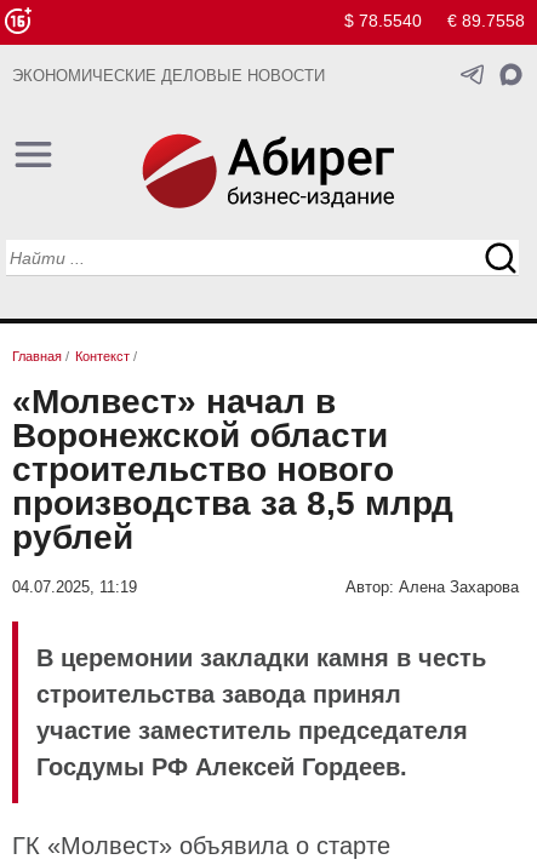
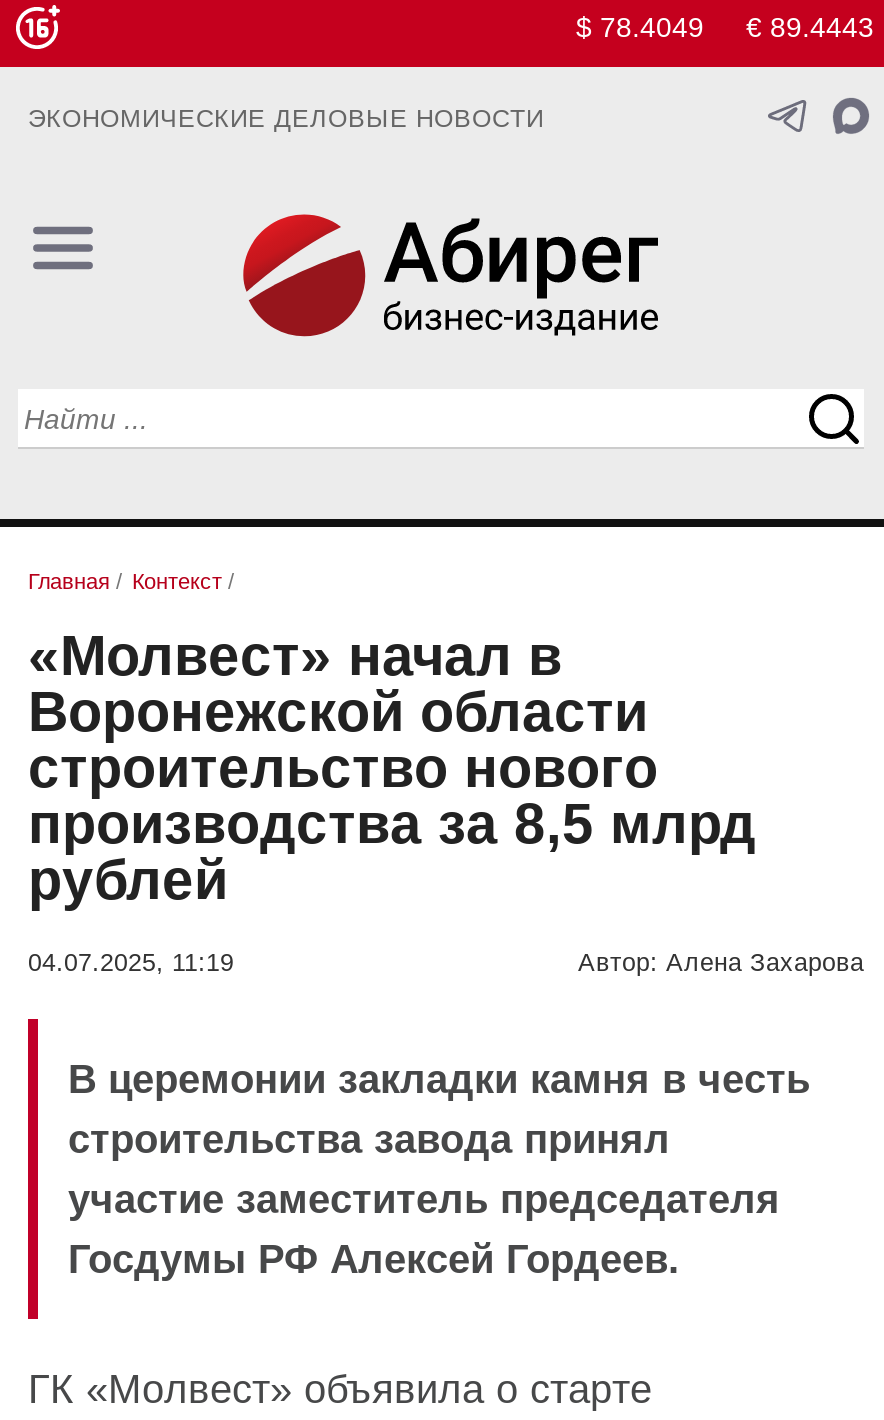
[344,11,422,30] $ 78.5540 -> [576,11,704,43] $ 78.4049
[447,11,525,30] € 89.7558 -> [746,11,874,43] € 89.4443

